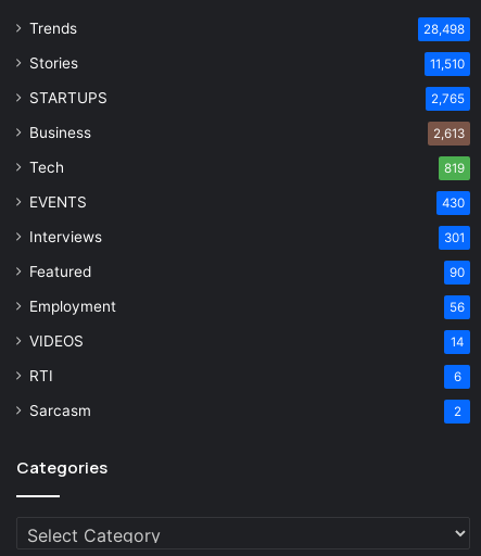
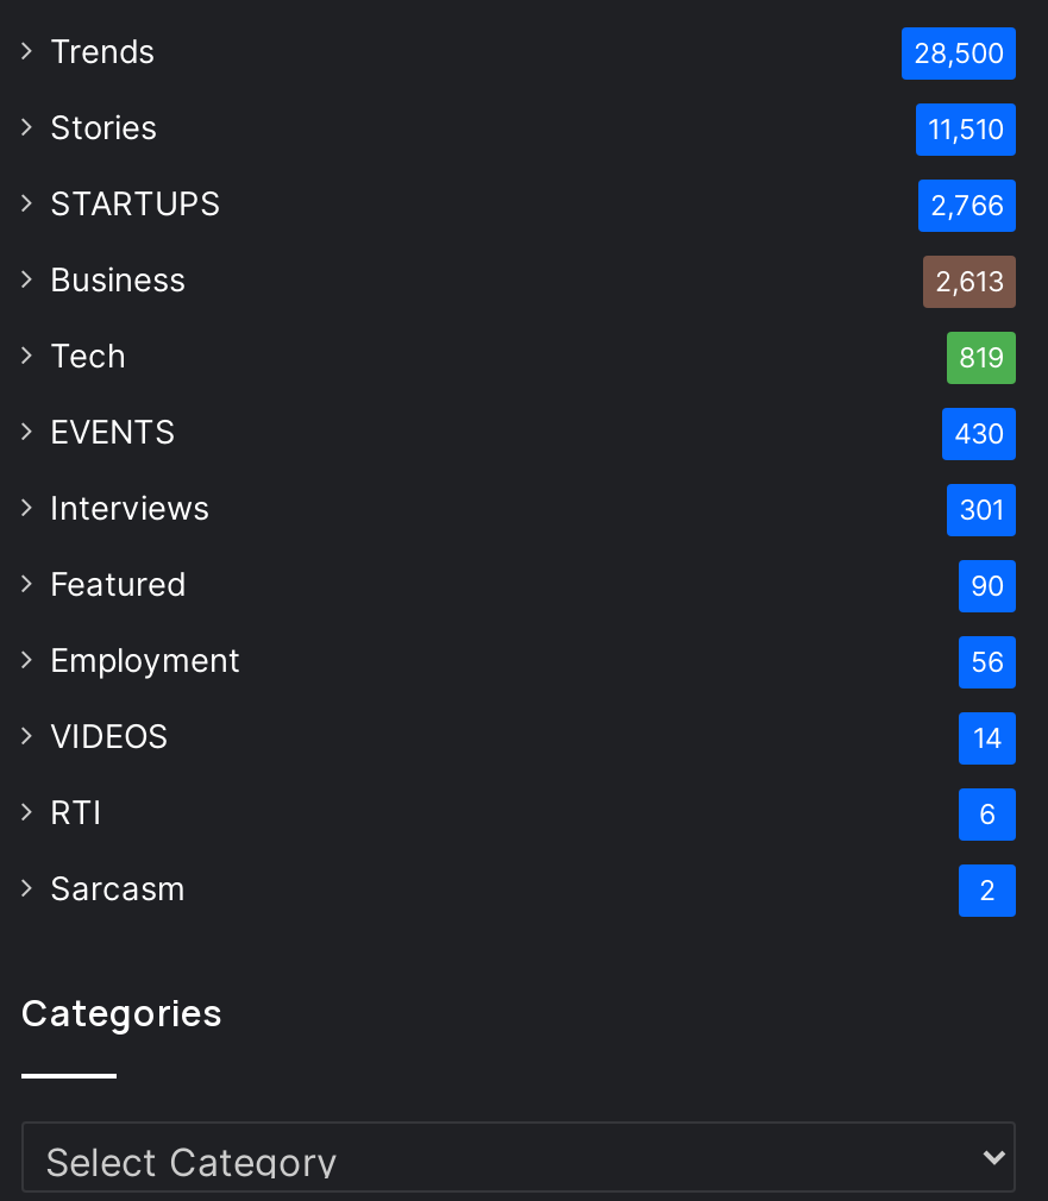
[423,21,465,37] 28,498 -> [914,36,1004,69] 28,500
[431,91,465,106] 2,765 -> [930,188,1004,222] 2,766

